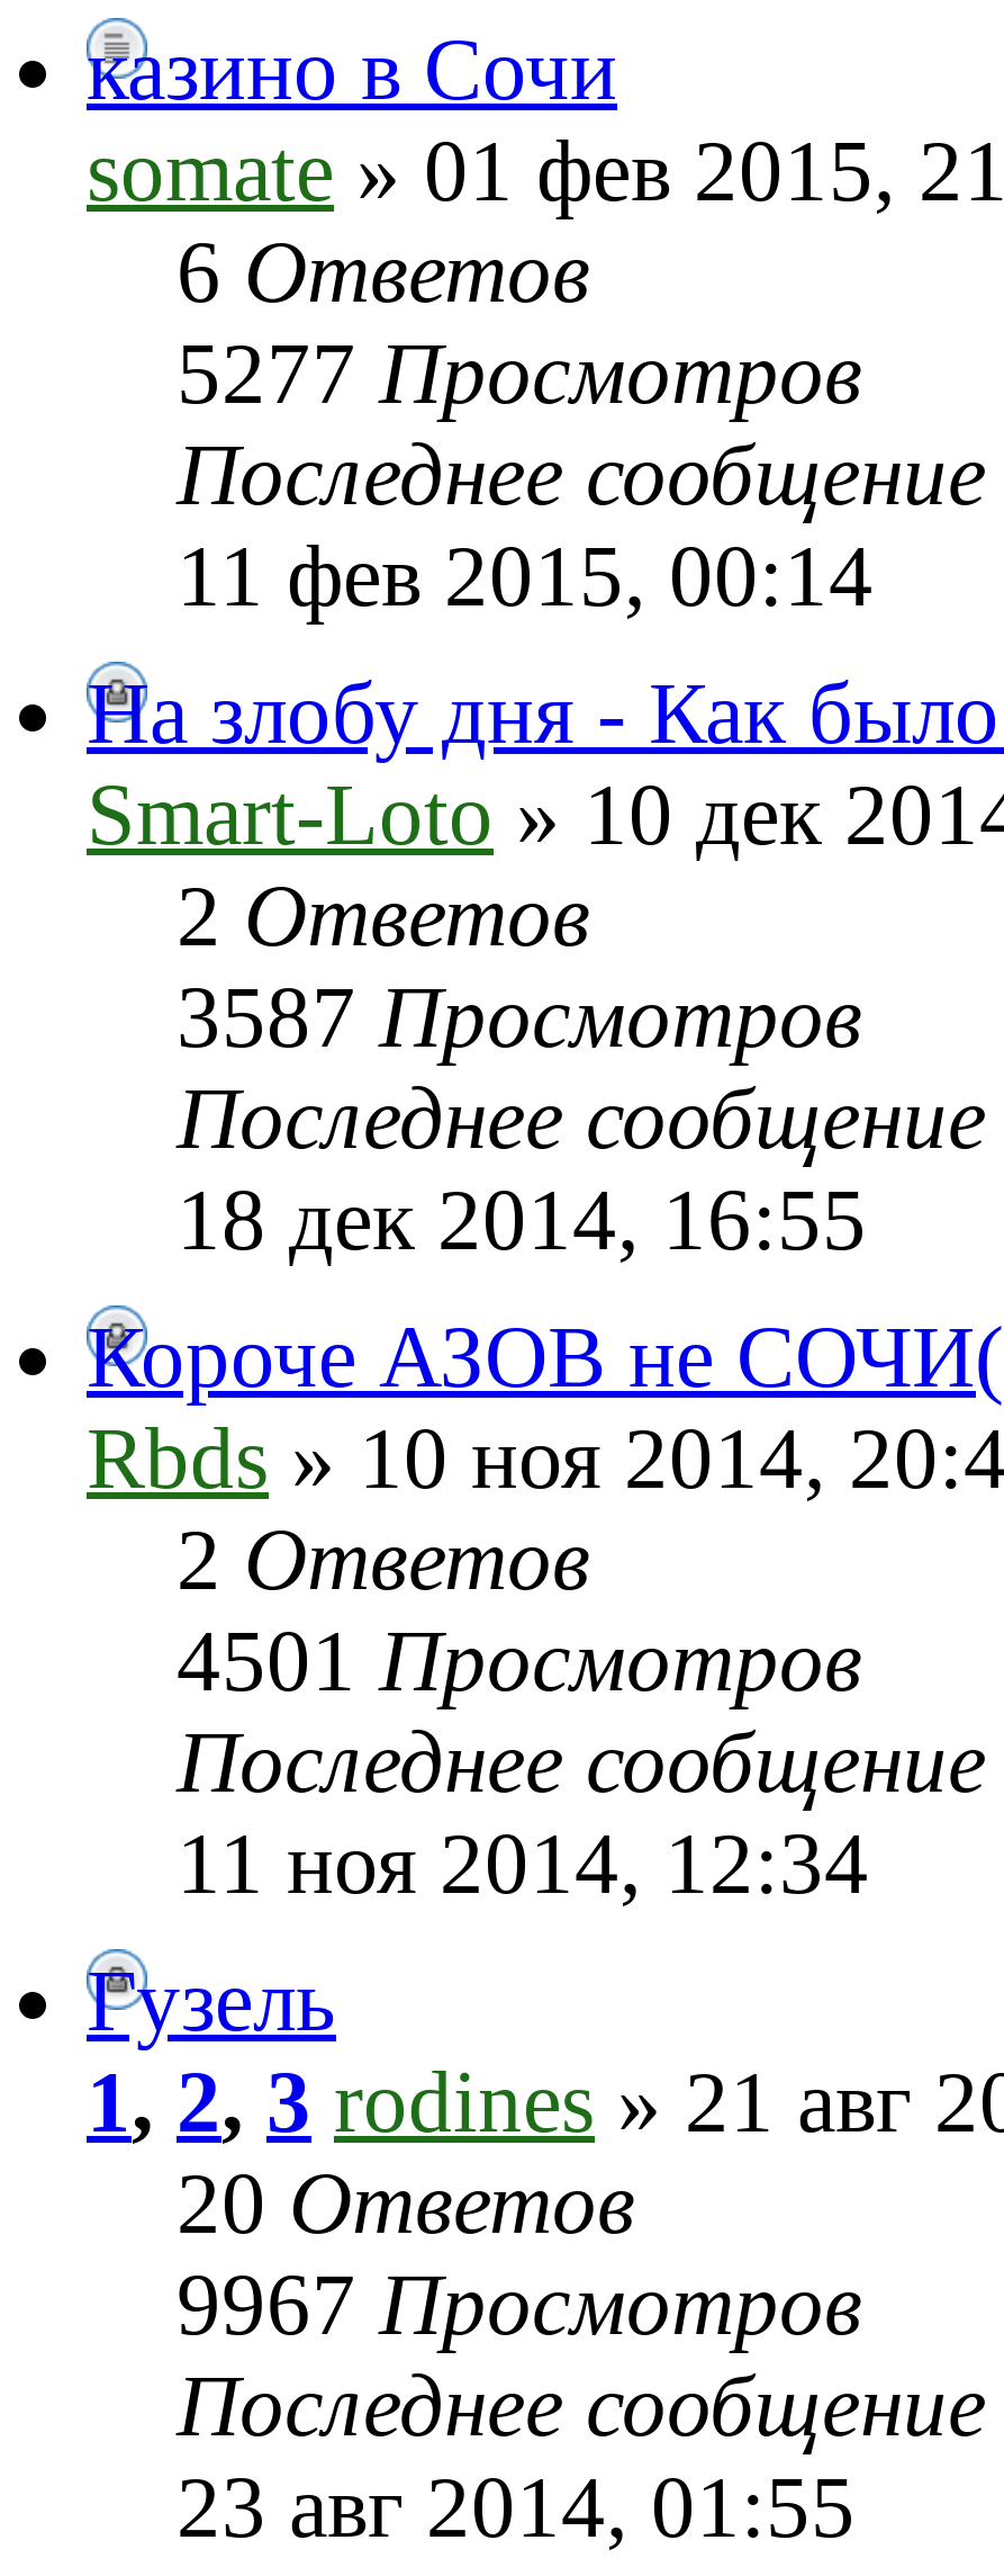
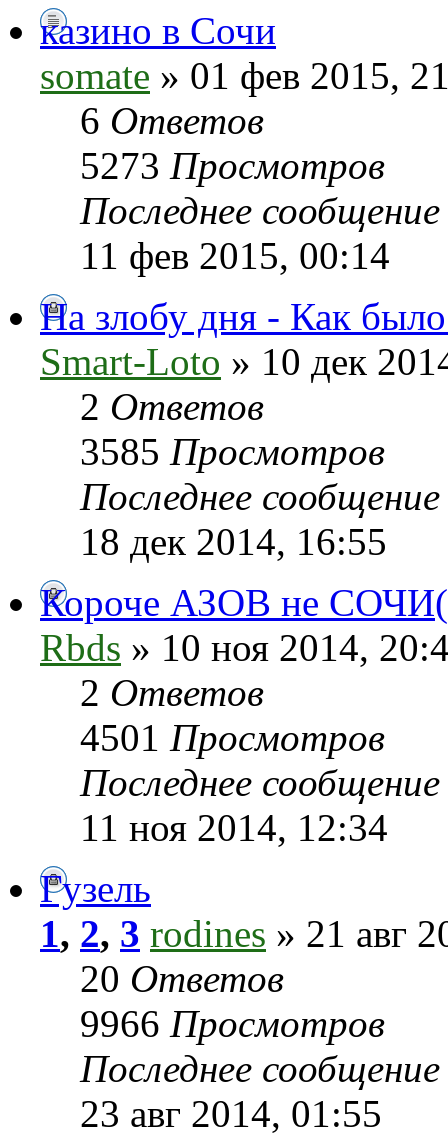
[177,325,862,422] 5277 Просмотров -> [80,144,385,187] 5273 Просмотров
[177,969,862,1066] 3587 Просмотров -> [80,430,385,473] 3585 Просмотров
[177,2256,862,2353] 9967 Просмотров -> [80,1002,385,1045] 9966 Просмотров

